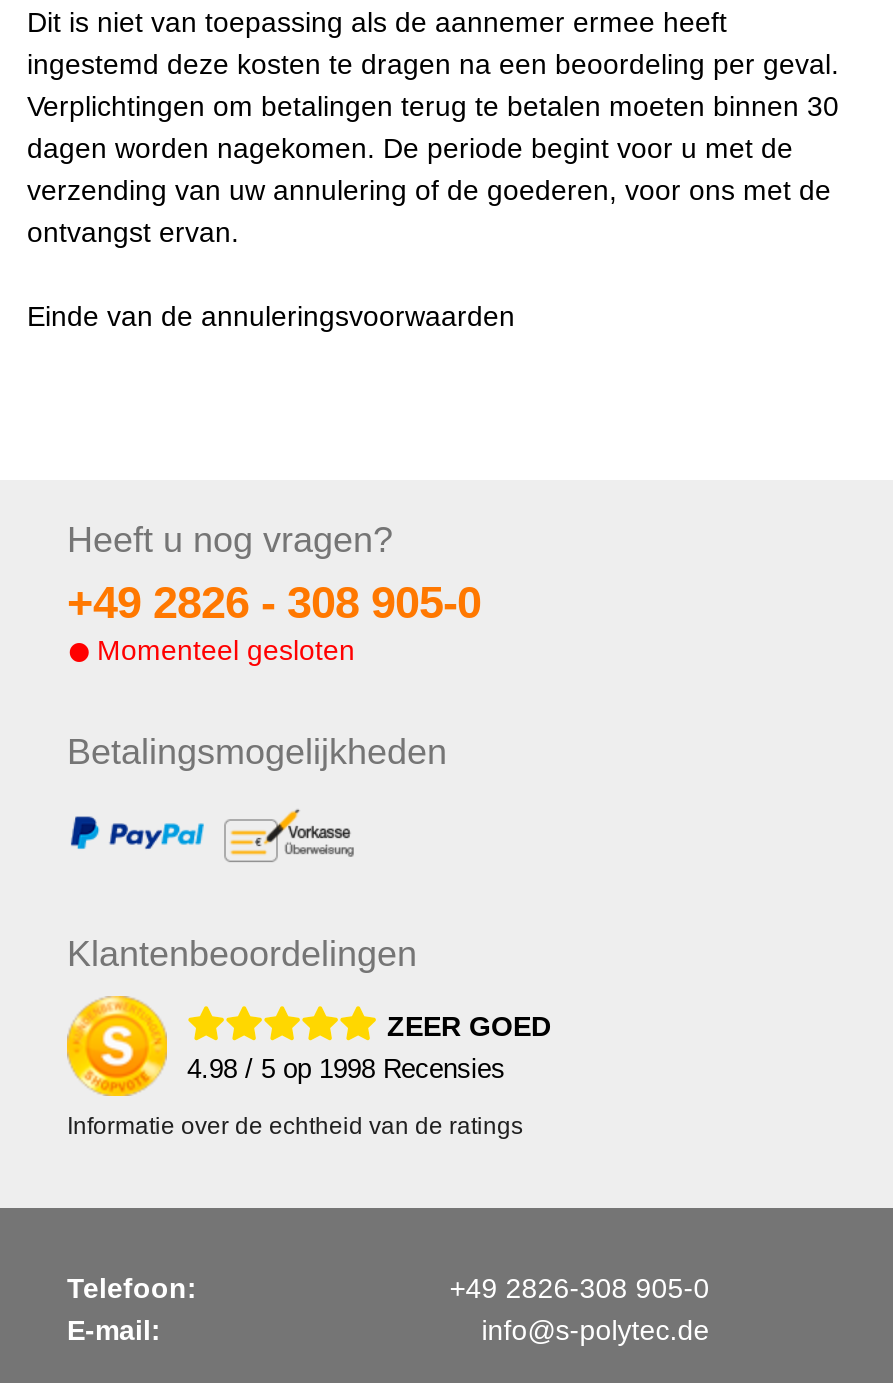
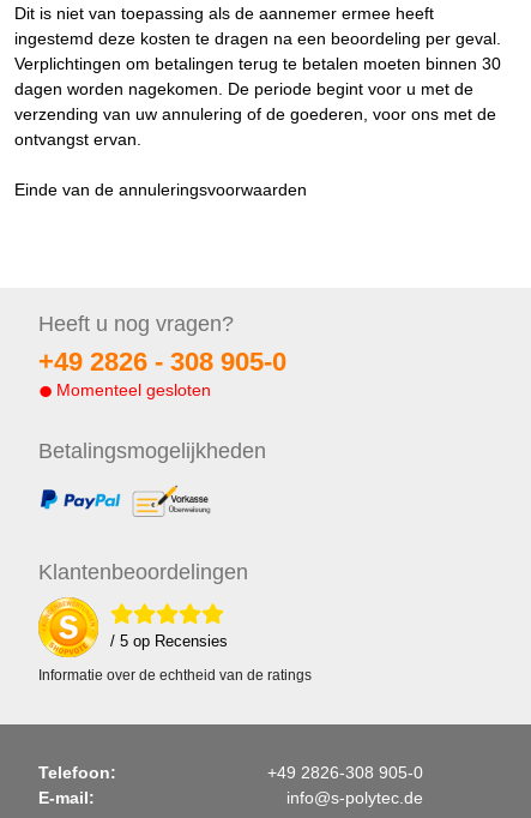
[187,1011,551,1085] ZEER GOED | 4.98 / 5 op 1998 Recensies -> [110,632,228,650] / 5 op Recensies

